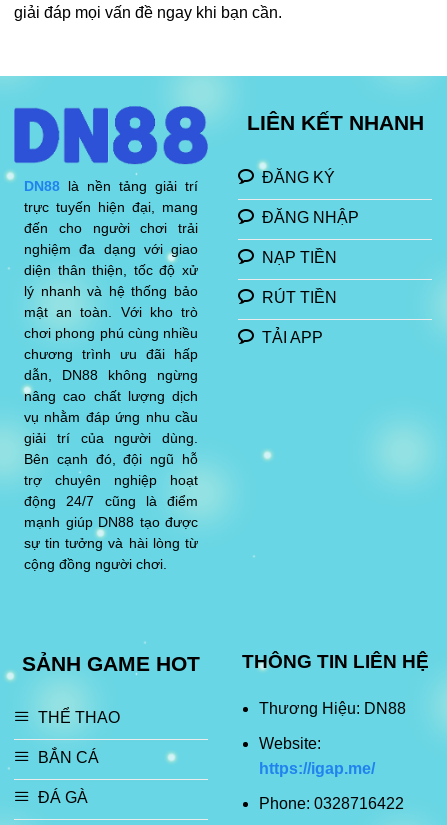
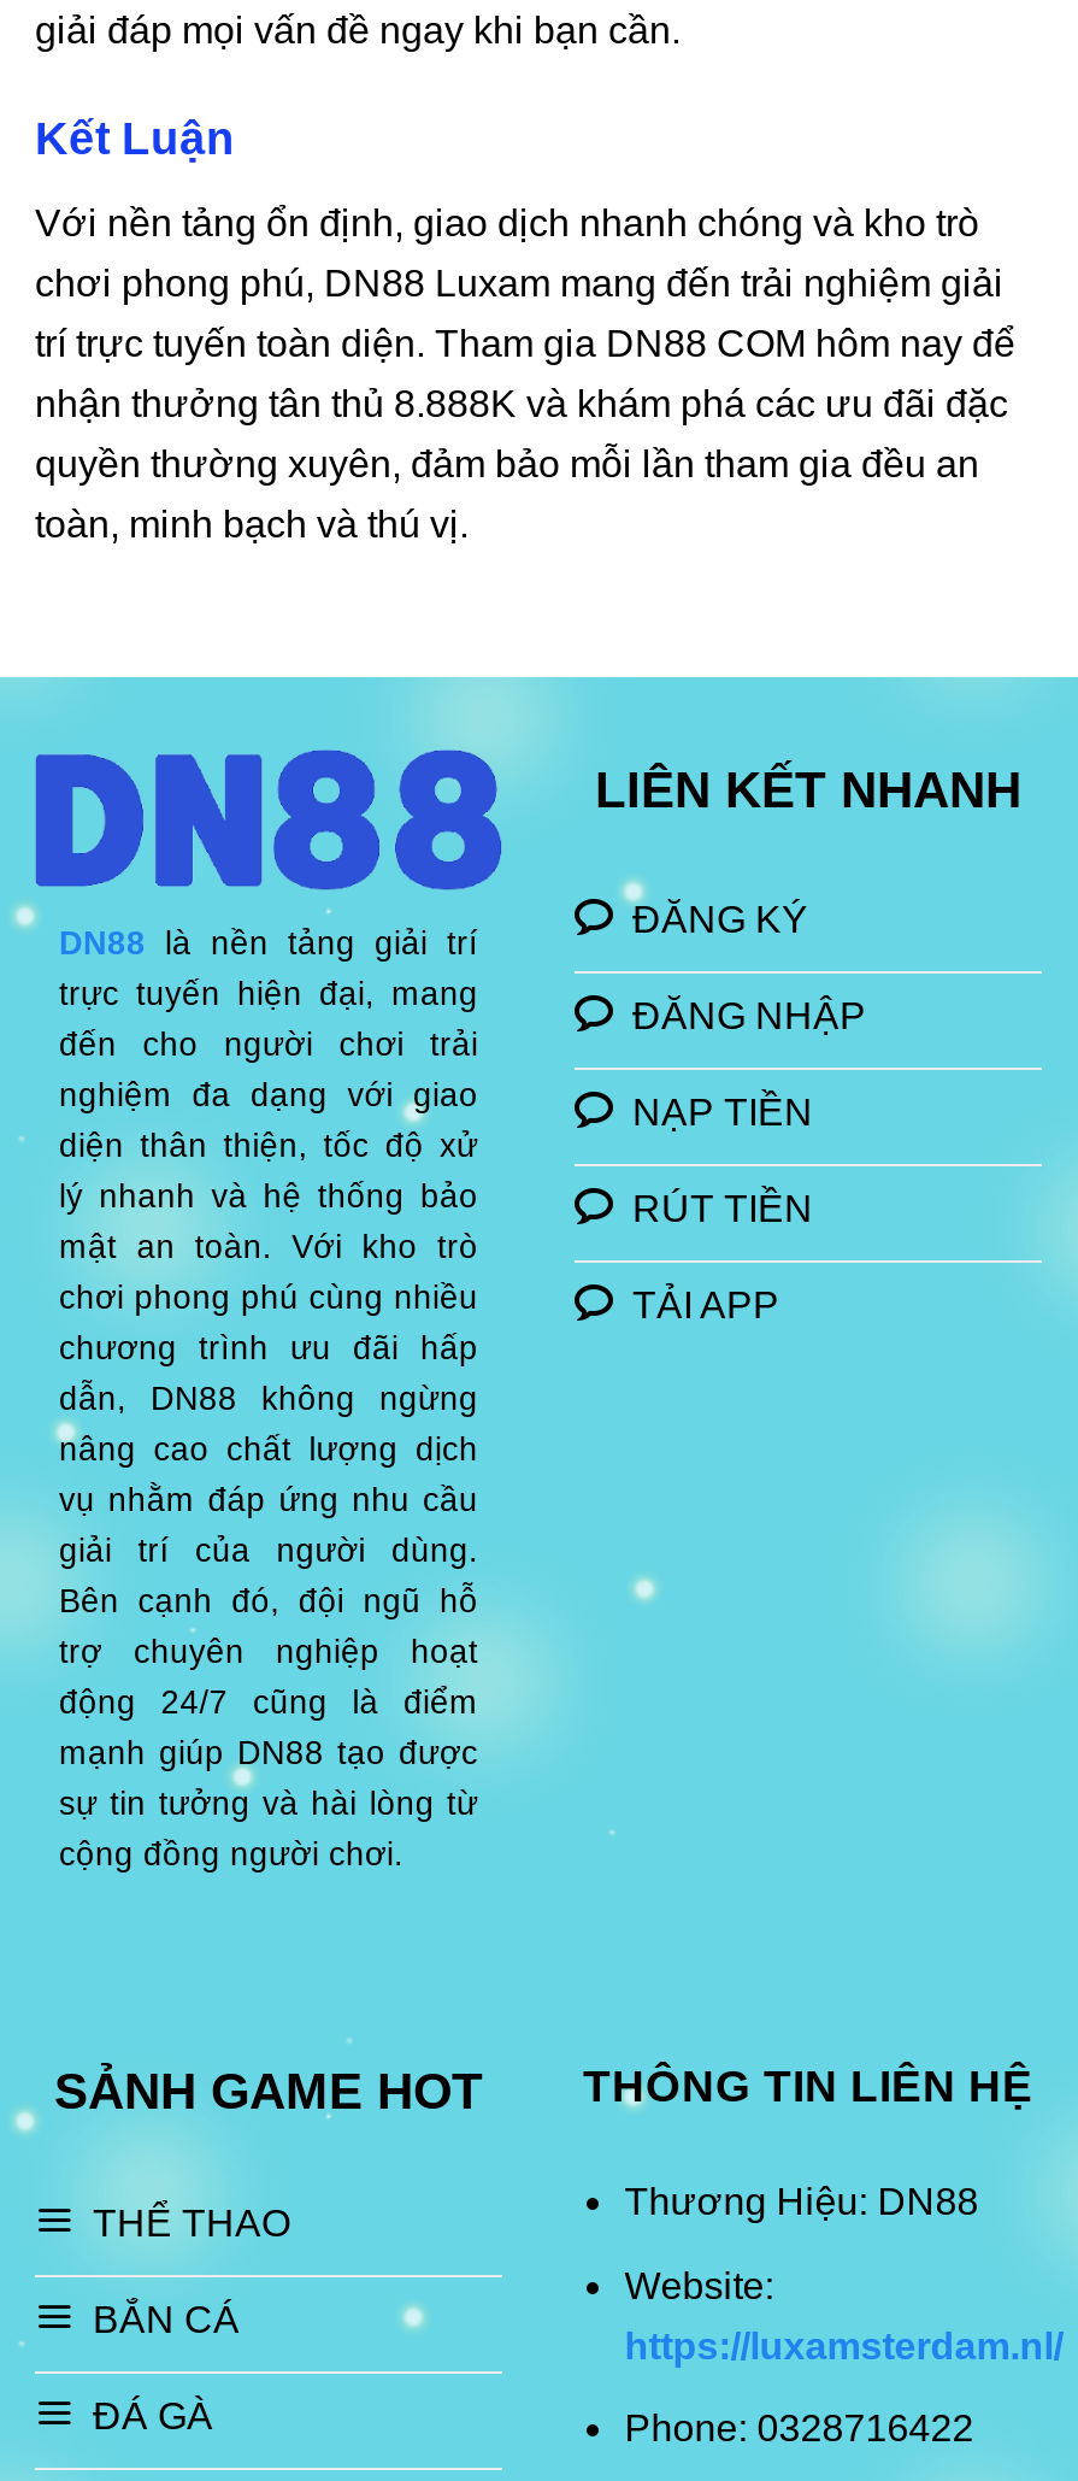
none -> [35,113,1015,544] Kết Luận | Với nền tảng ổn định, giao dịch nhanh chóng và kho trò | chơi phong phú, DN88 Luxam mang đến trải nghiệm giải | trí trực tuyến toàn diện. Tham gia DN88 COM hôm nay để | nhận thưởng tân thủ 8.888K và khám phá các ưu đãi đặc | quyền thường xuyên, đảm bảo mỗi lần tham gia đều an | toàn, minh bạch và thú vị.
[259,760,375,777] https://igap.me/ -> [625,2324,1063,2365] https://luxamsterdam.nl/

